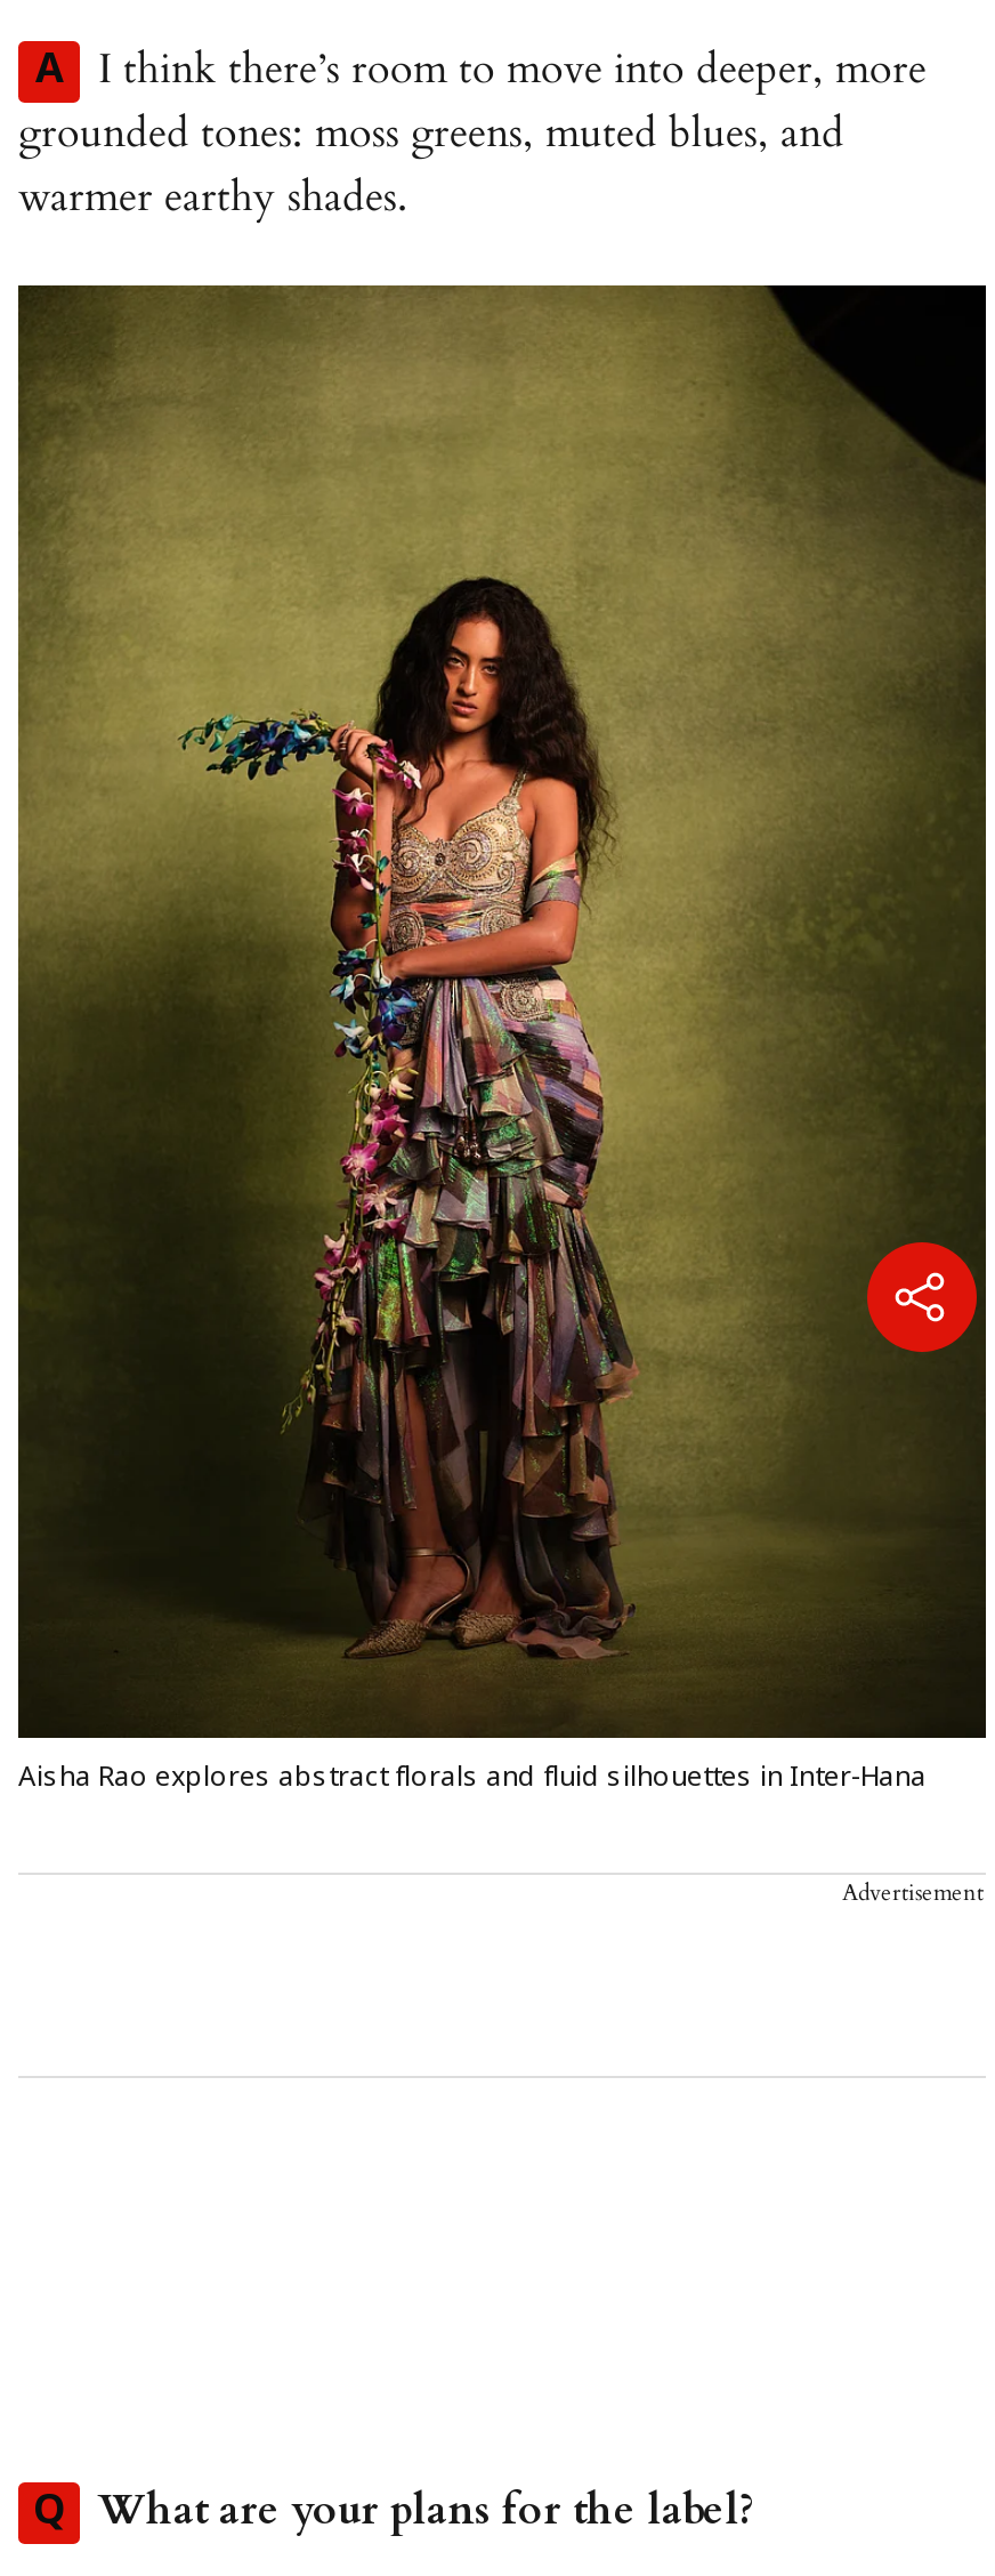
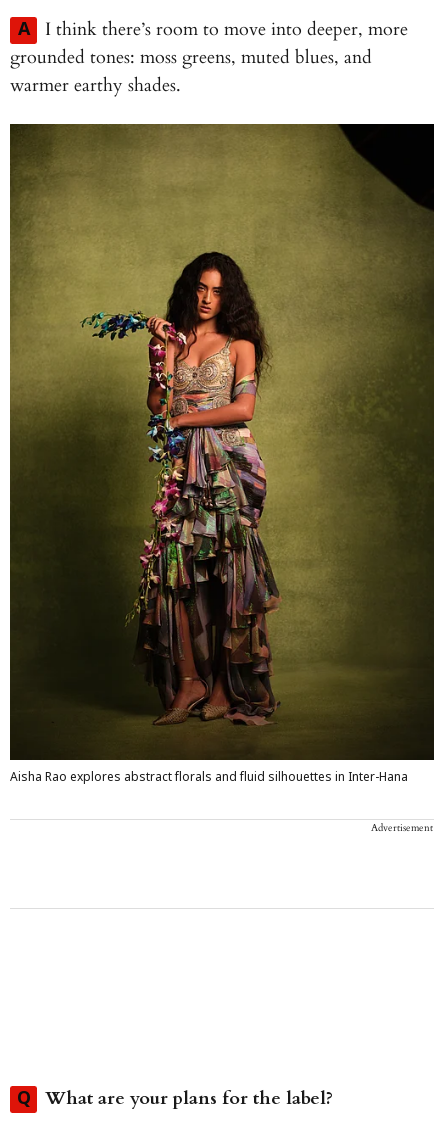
[865,1240,979,1354] [image] -> none

